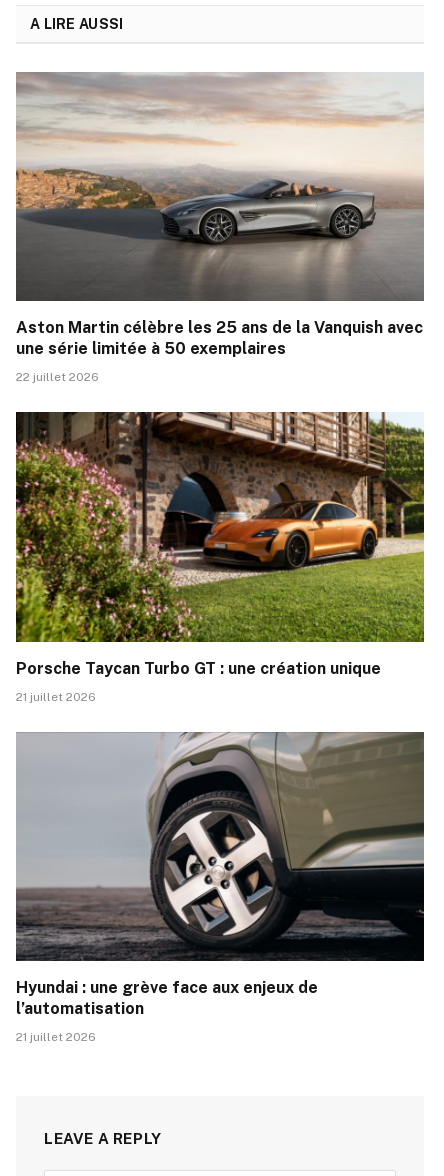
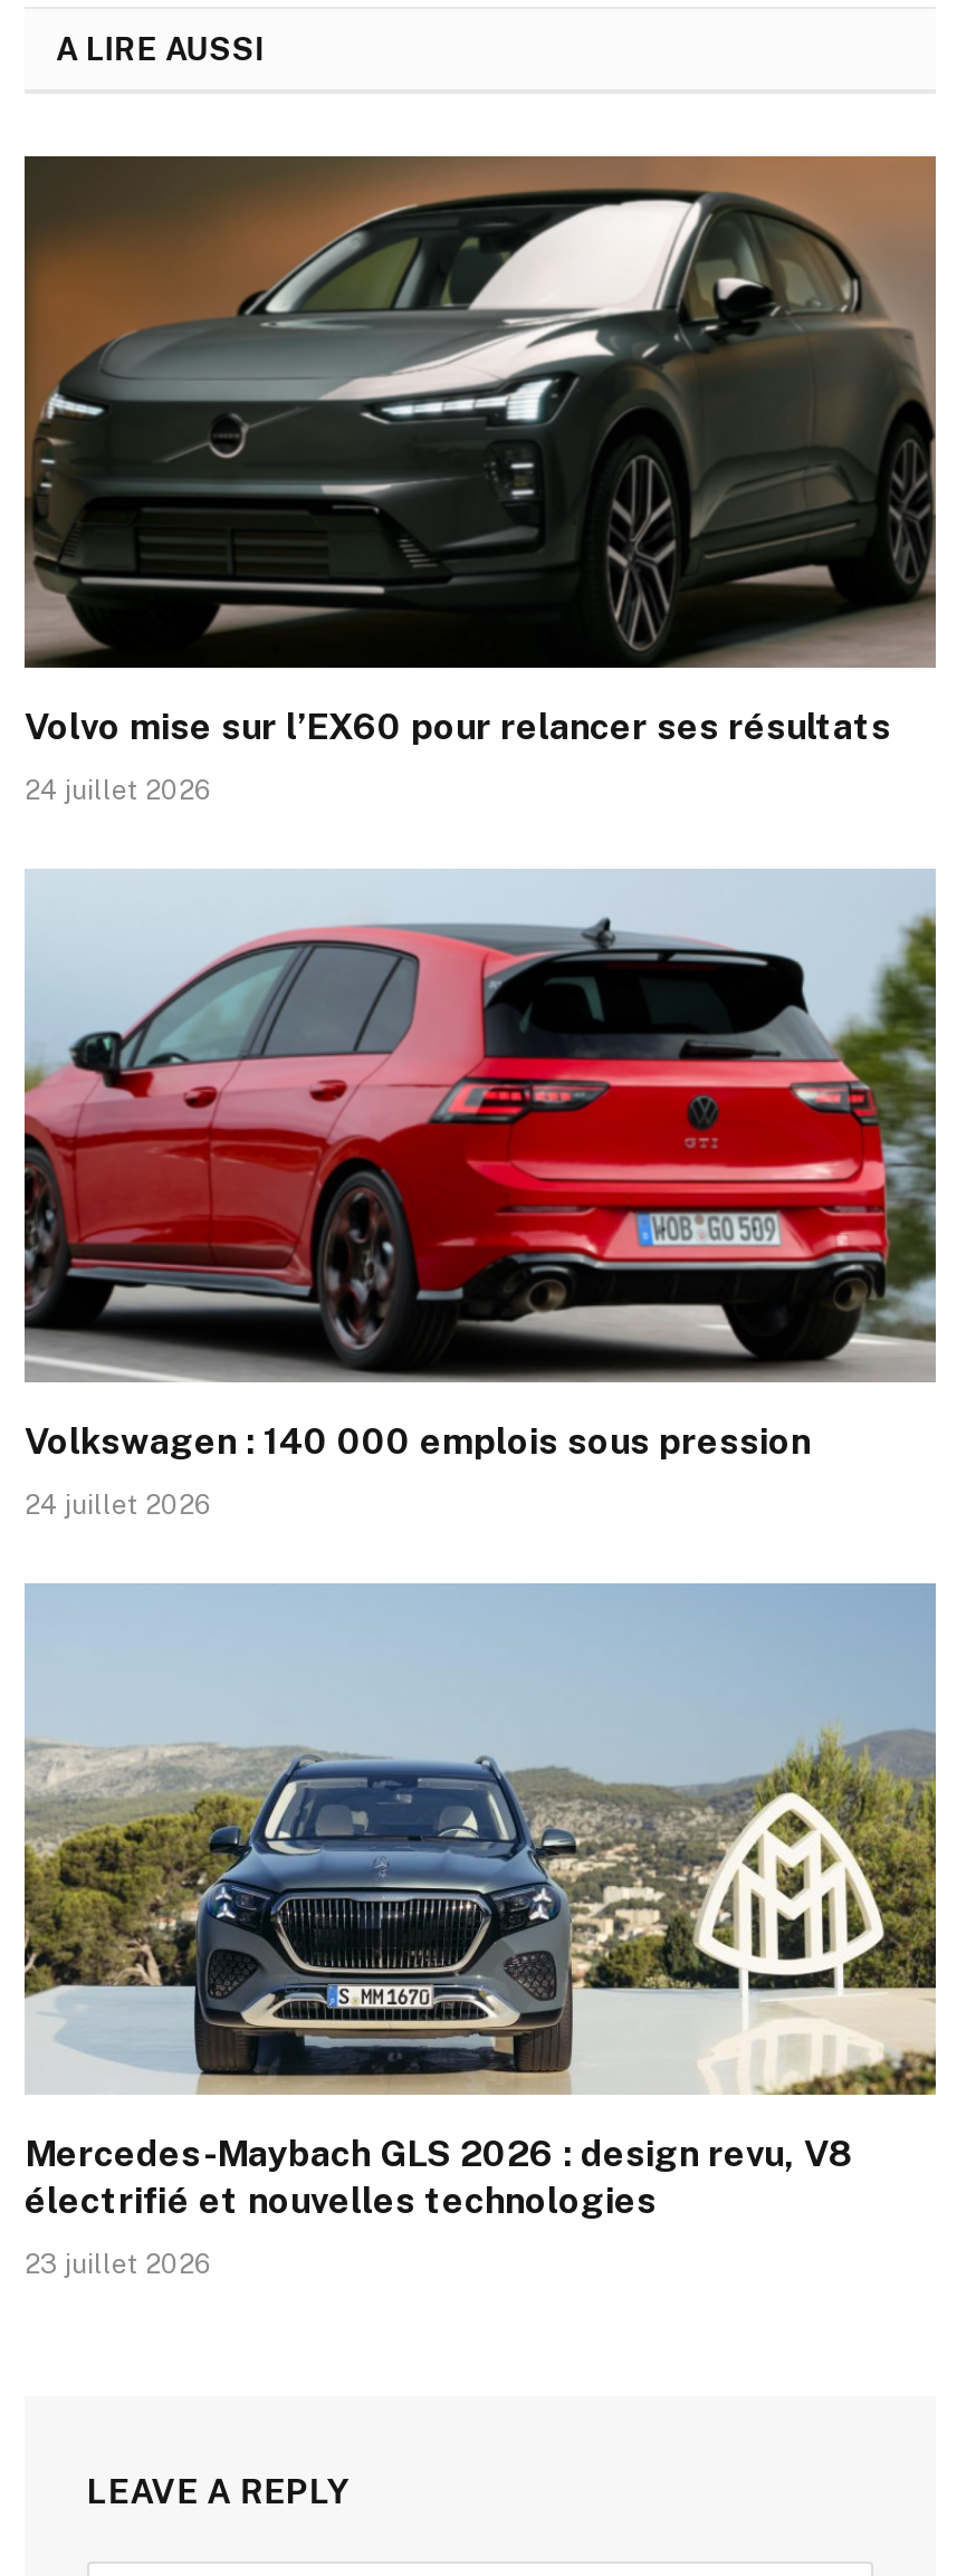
[15,72,424,358] [image] | Aston Martin célèbre les 25 ans de la Vanquish avec | une série limitée à 50 exemplaires -> [25,154,936,748] [image] | Volvo mise sur l’EX60 pour relancer ses résultats
[16,370,99,384] 22 juillet 2026 -> [25,775,212,806] 24 juillet 2026
[15,411,424,678] [image] | Porsche Taycan Turbo GT : une création unique -> [22,869,936,1462] [image] | Volkswagen : 140 000 emplois sous pression
[16,690,96,704] 21 juillet 2026 -> [25,1489,212,1520] 24 juillet 2026
[15,731,425,1018] [image] | Hyundai : une grève face aux enjeux de | l’automatisation -> [25,1583,938,2222] [image] | Mercedes-Maybach GLS 2026 : design revu, V8 | électrifié et nouvelles technologies
[16,1030,96,1044] 21 juillet 2026 -> [25,2249,212,2280] 23 juillet 2026

